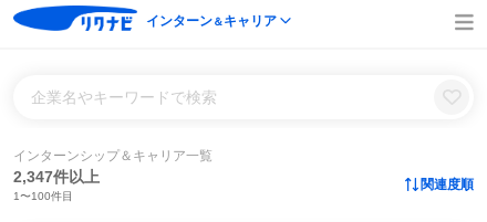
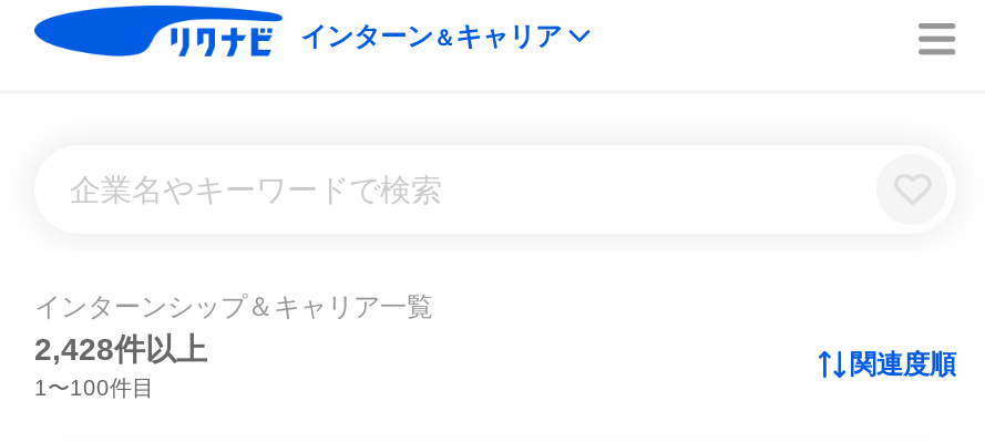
[13,168,100,186] 2,347件以上 -> [34,331,207,367] 2,428件以上

